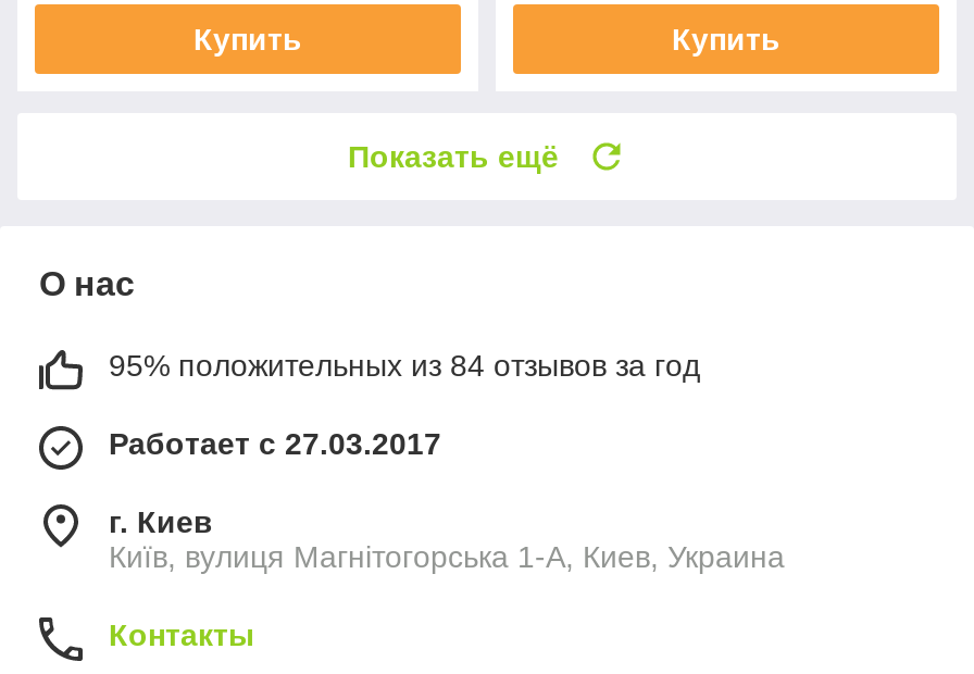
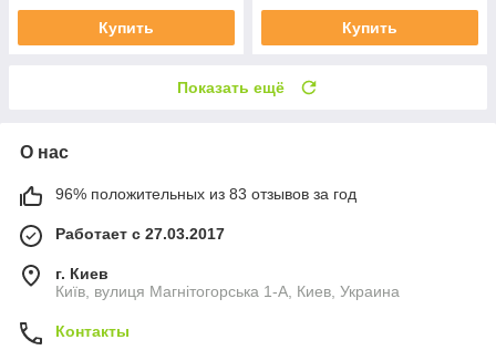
[109,349,700,384] 95% положительных из 84 отзывов за год -> [55,185,356,203] 96% положительных из 83 отзывов за год

